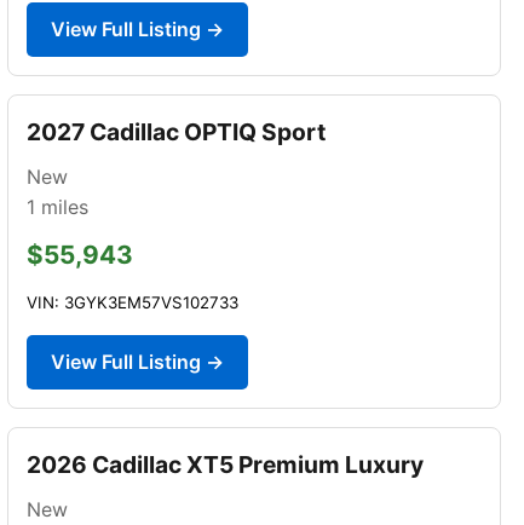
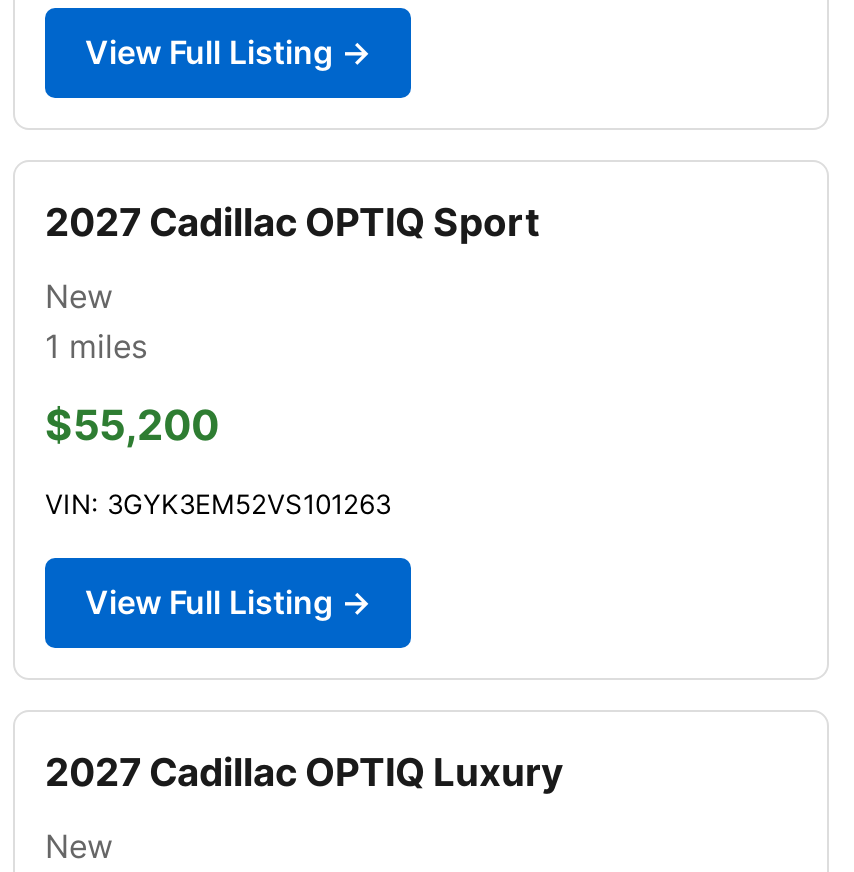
[27,239,133,270] $55,943 -> [45,400,219,450] $55,200
[27,293,238,312] VIN: 3GYK3EM57VS102733 -> [45,488,391,520] VIN: 3GYK3EM52VS101263
[27,450,424,479] 2026 Cadillac XT5 Premium Luxury -> [45,748,563,796] 2027 Cadillac OPTIQ Luxury

